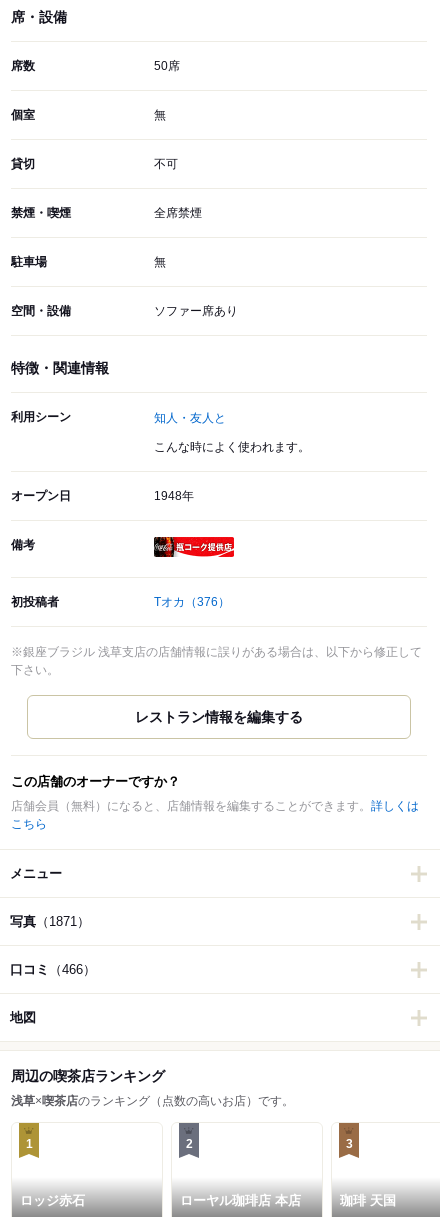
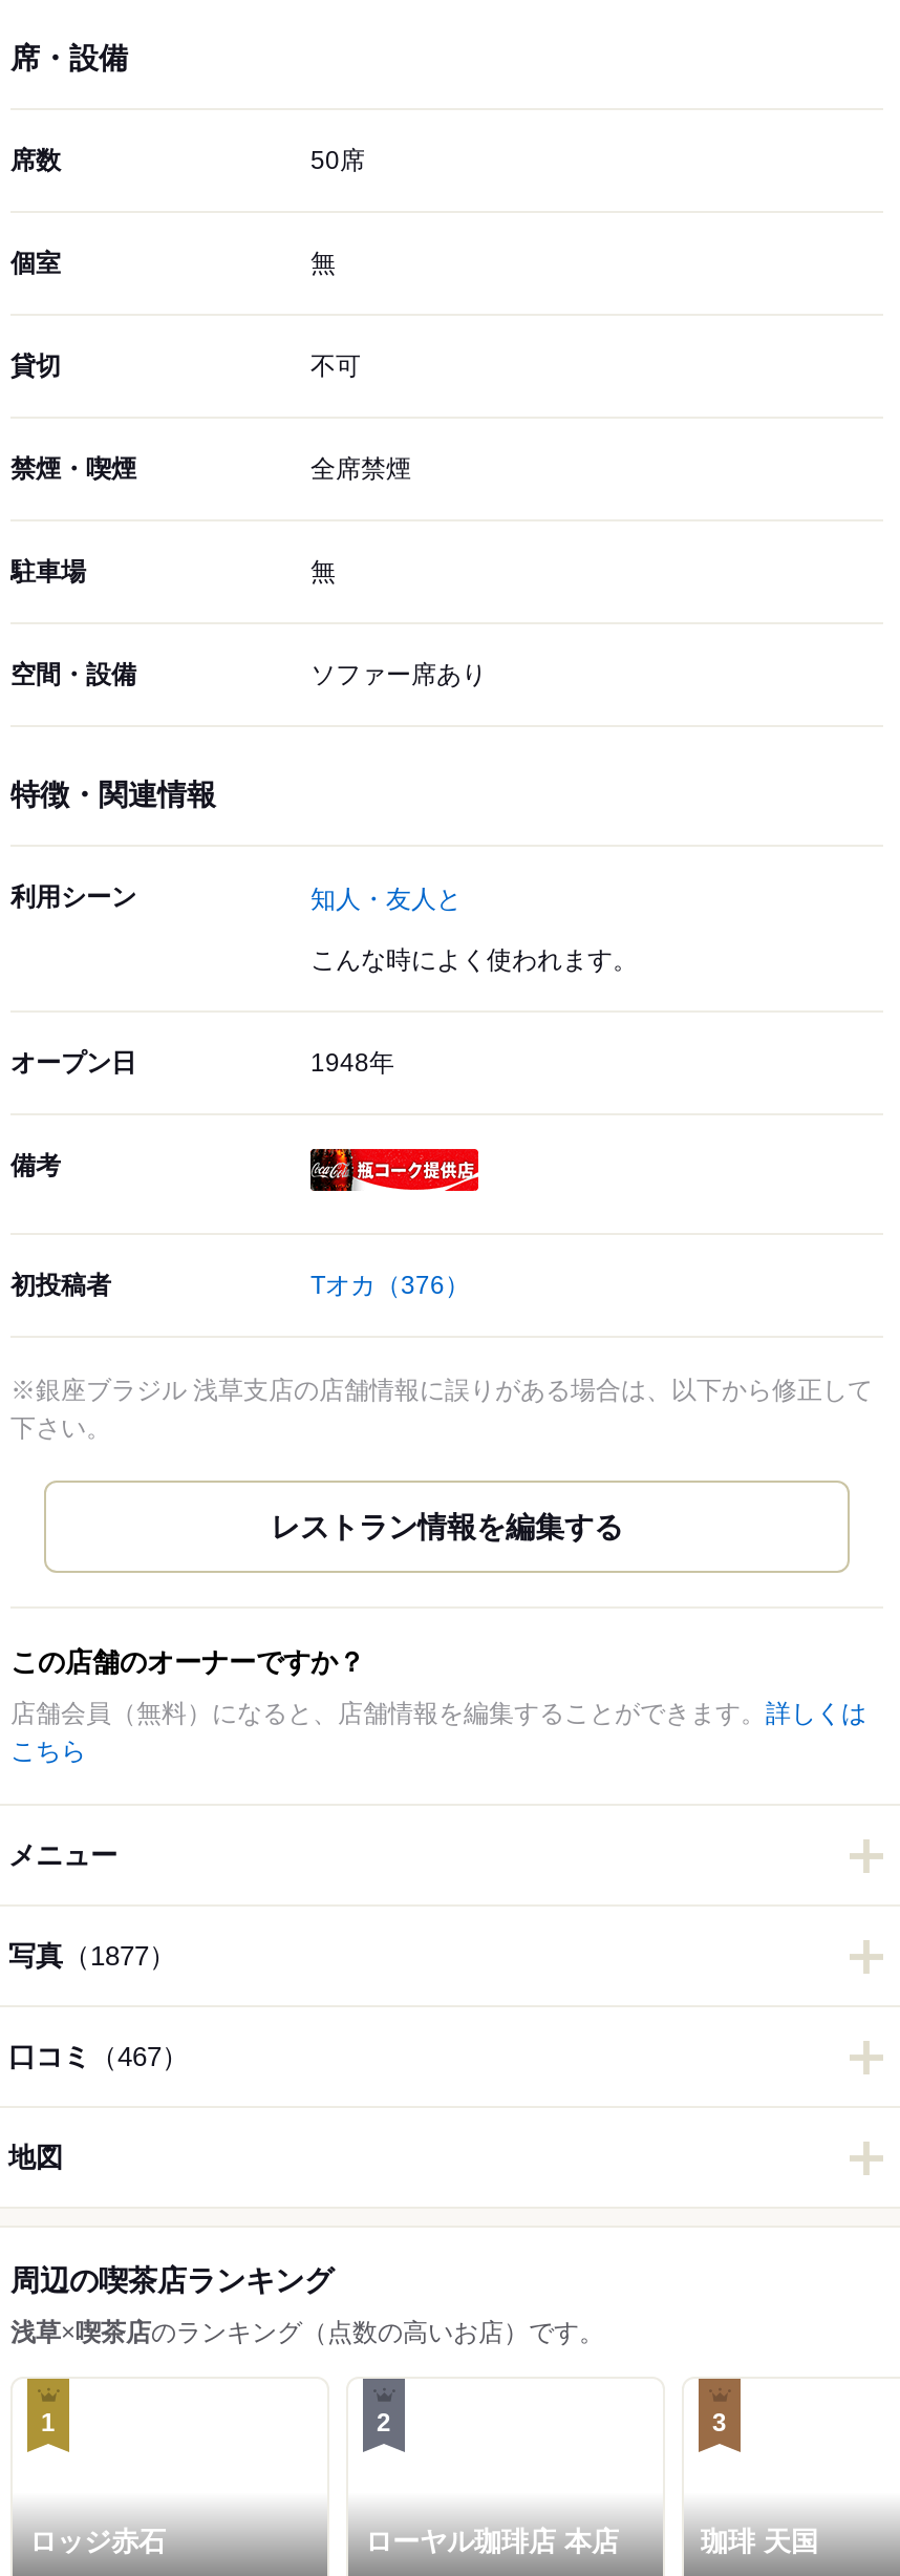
[10,914,90,929] 写真（1871） -> [8,1941,176,1972] 写真（1877）
[10,962,96,977] 口コミ（466） -> [8,2041,189,2073] 口コミ（467）

